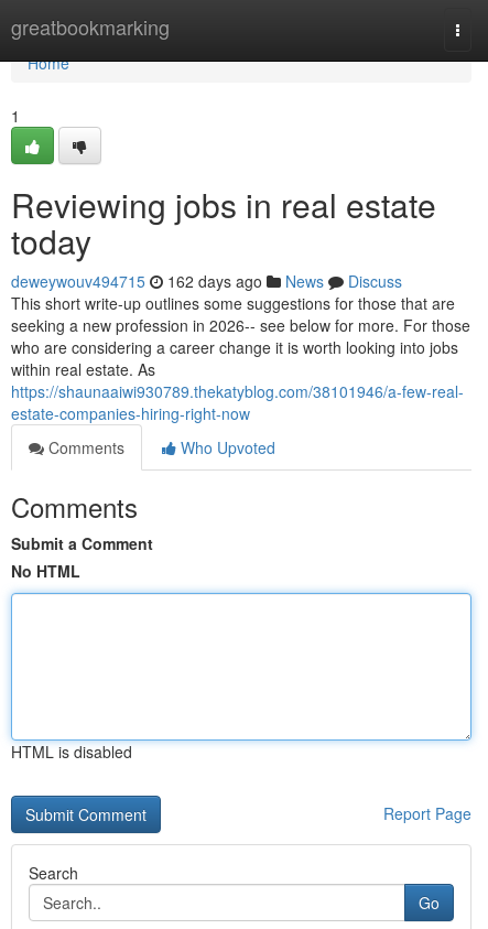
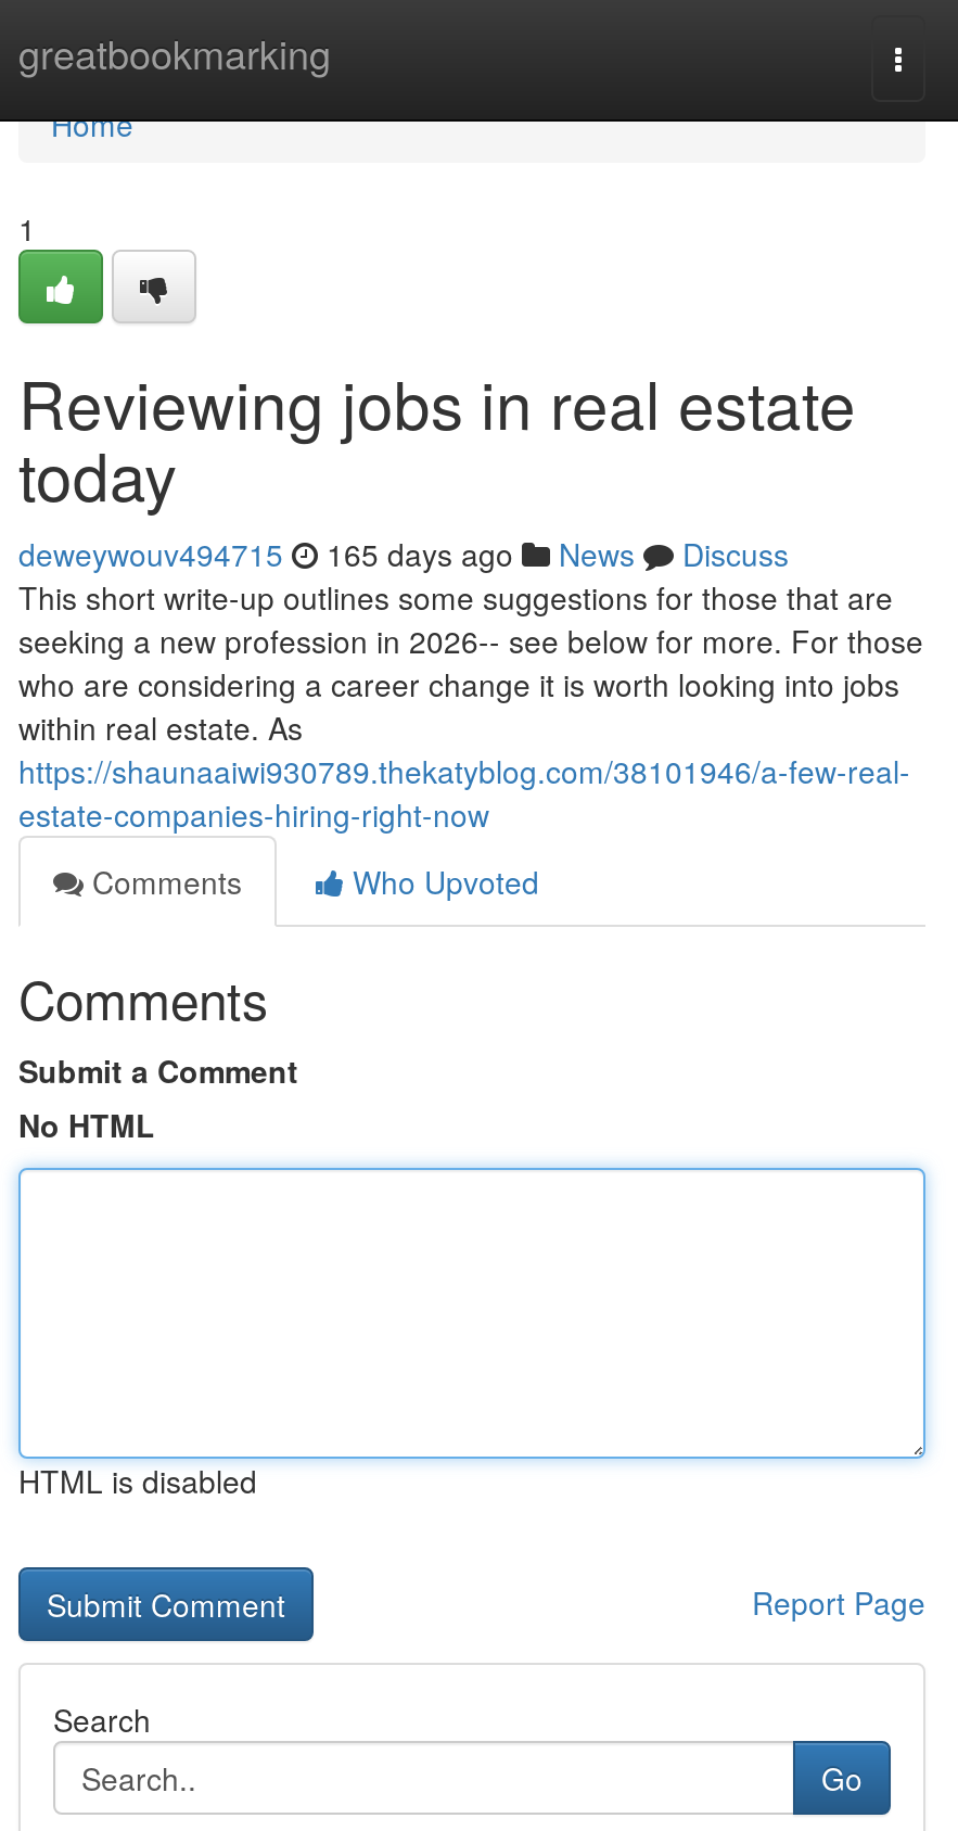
[11,270,402,292] deweywouv494715 162 days ago News Discuss -> [18,532,789,575] deweywouv494715 165 days ago News Discuss

